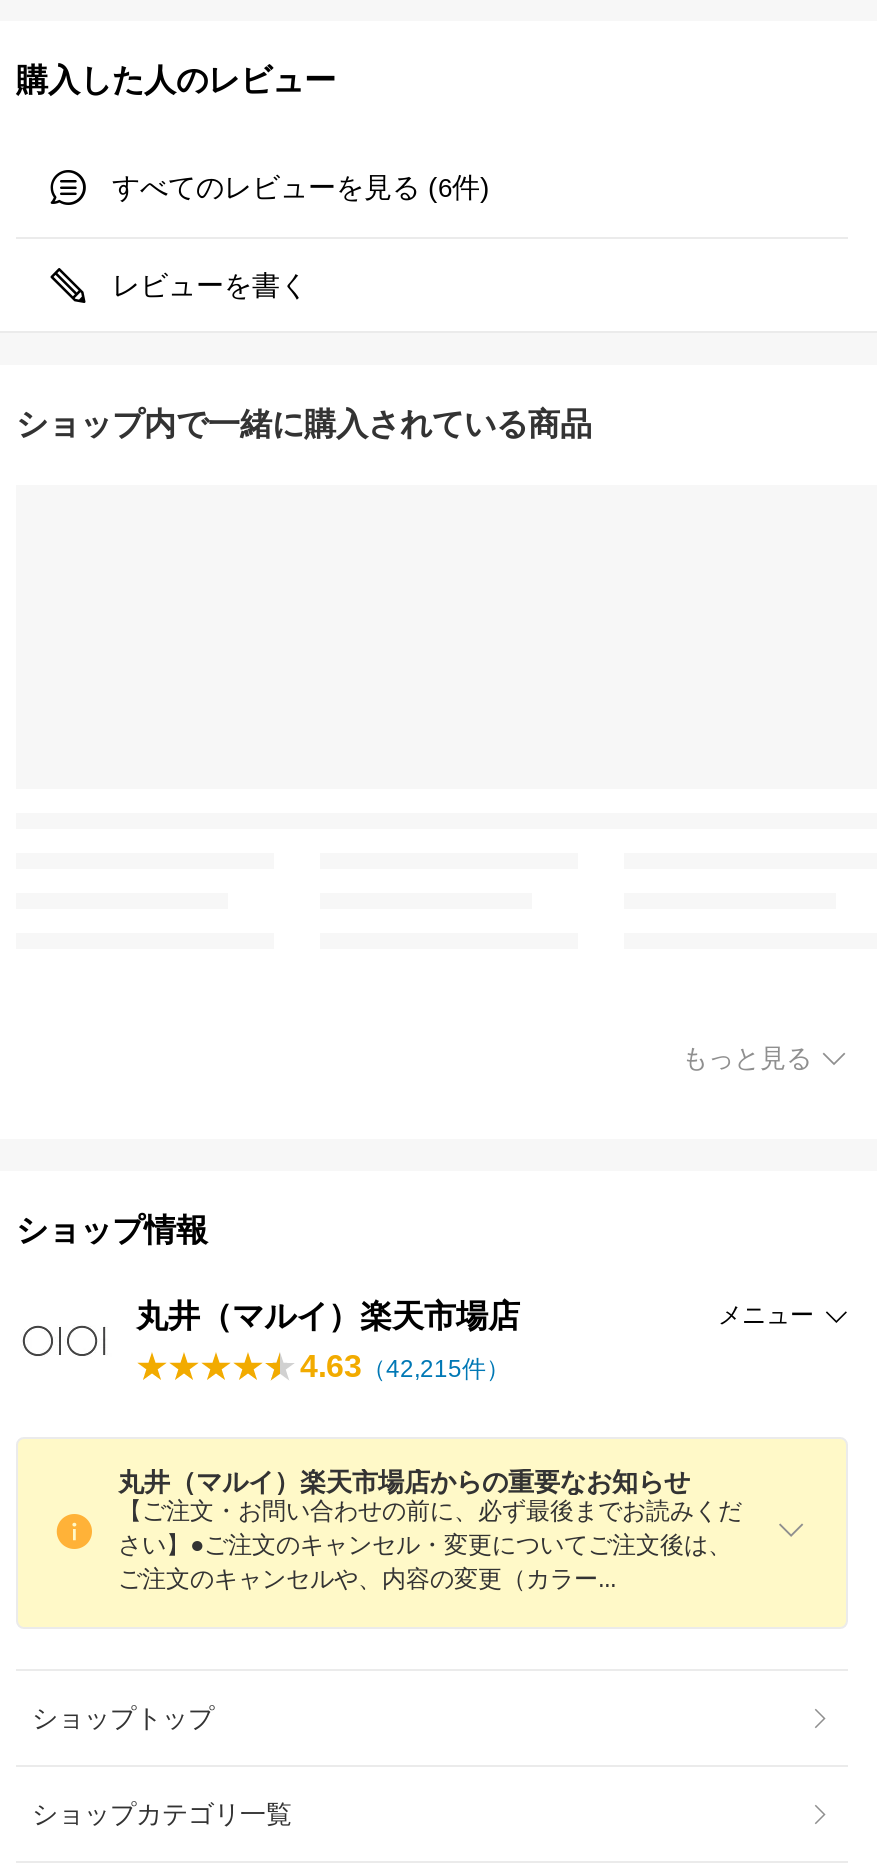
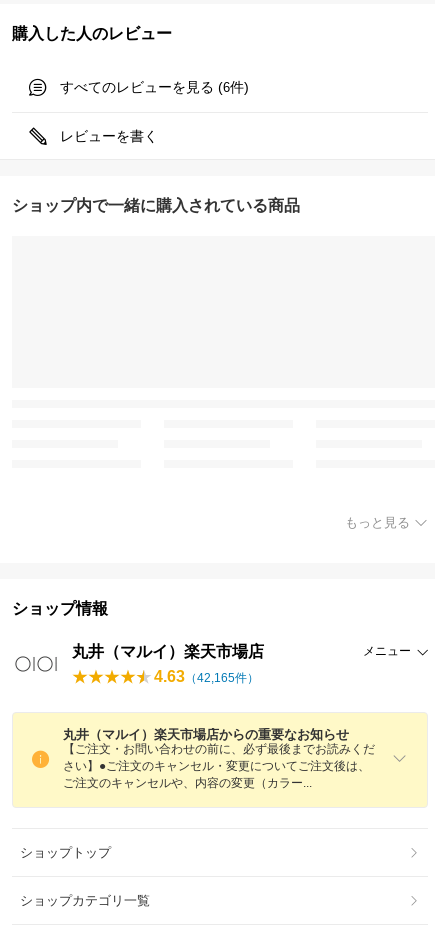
[300,1349,510,1383] 4.63（42,215件） -> [154,668,259,685] 4.63（42,165件）

